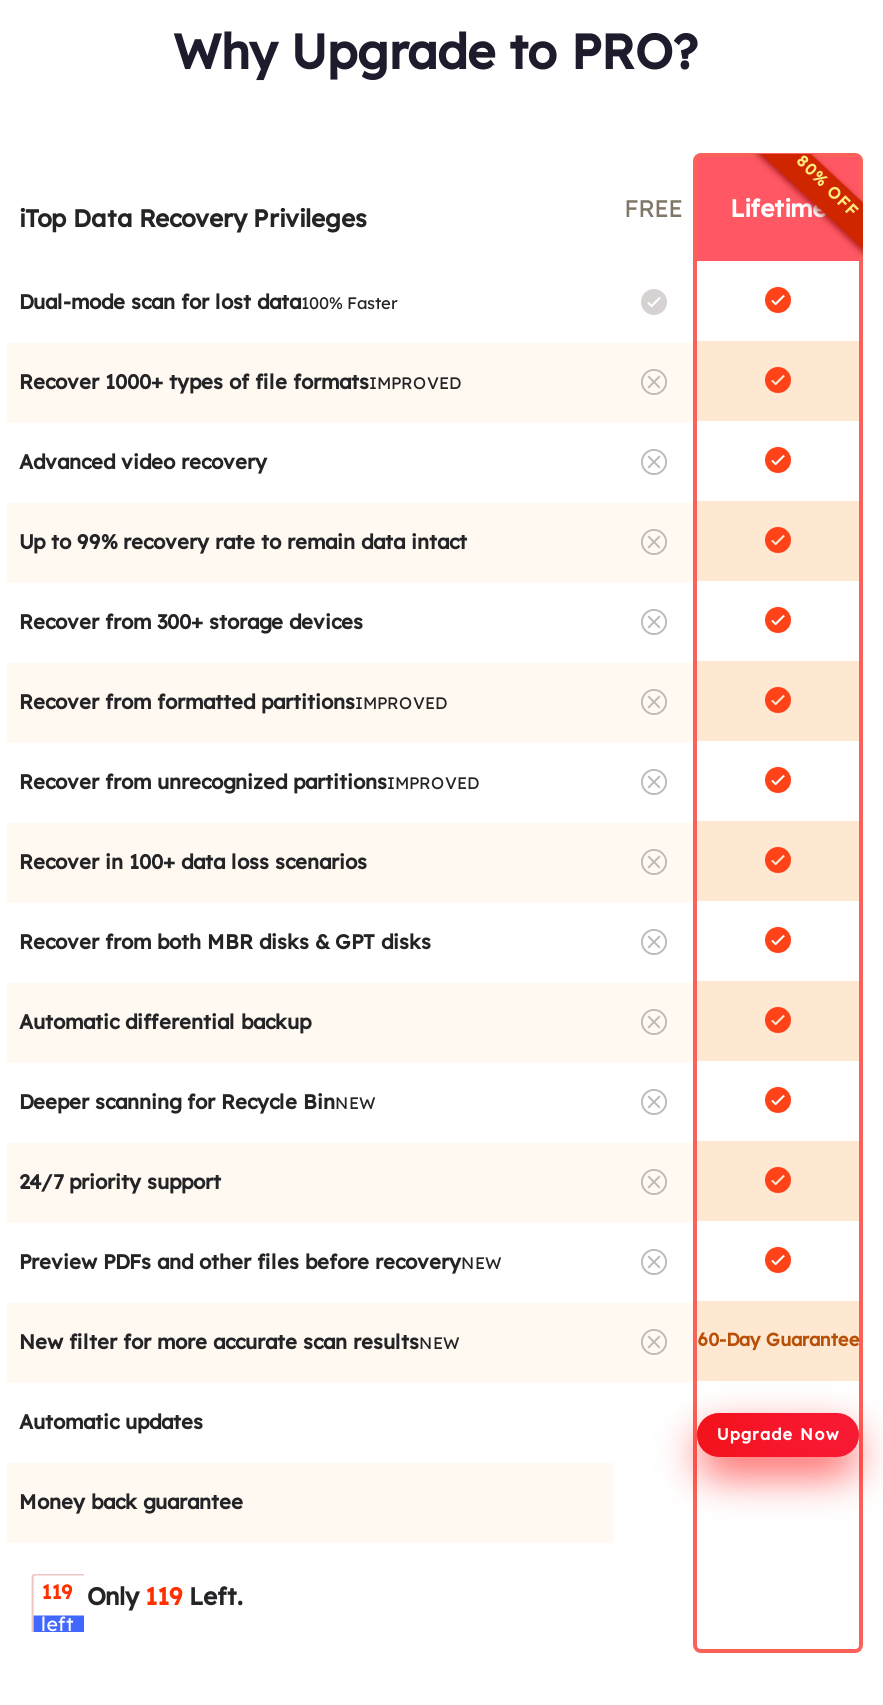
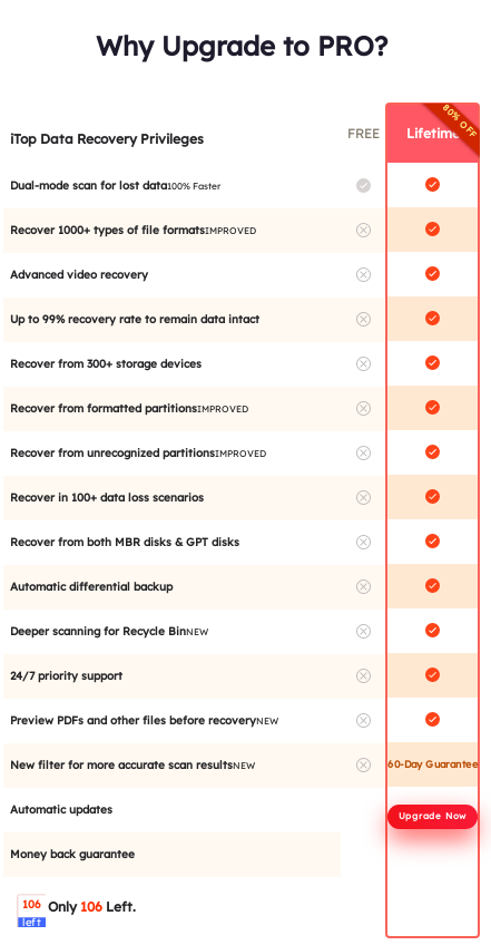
[42,1578,72,1603] 119 -> [22,897,41,911] 106
[87,1581,243,1611] Only 119 Left. -> [48,898,136,915] Only 106 Left.

